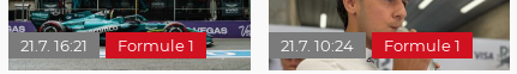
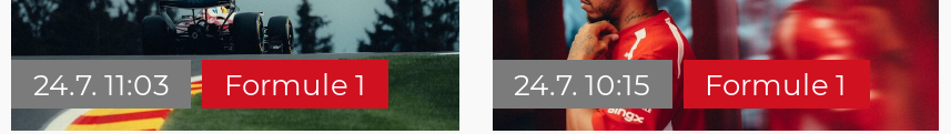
[20,36,194,55] 21.7. 16:21 Formule 1 -> [33,67,366,103] 24.7. 11:03 Formule 1
[280,36,460,55] 21.7. 10:24 Formule 1 -> [514,67,847,103] 24.7. 10:15 Formule 1

